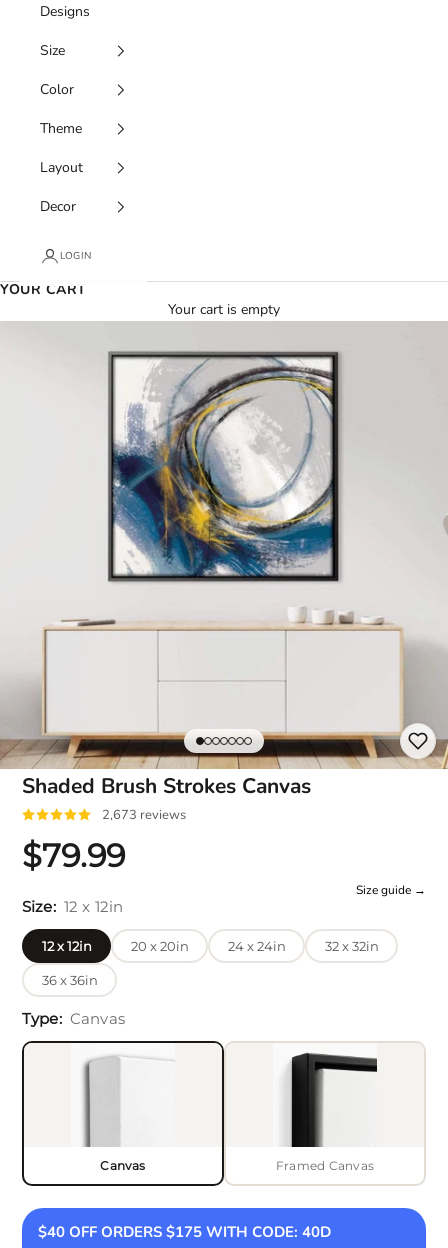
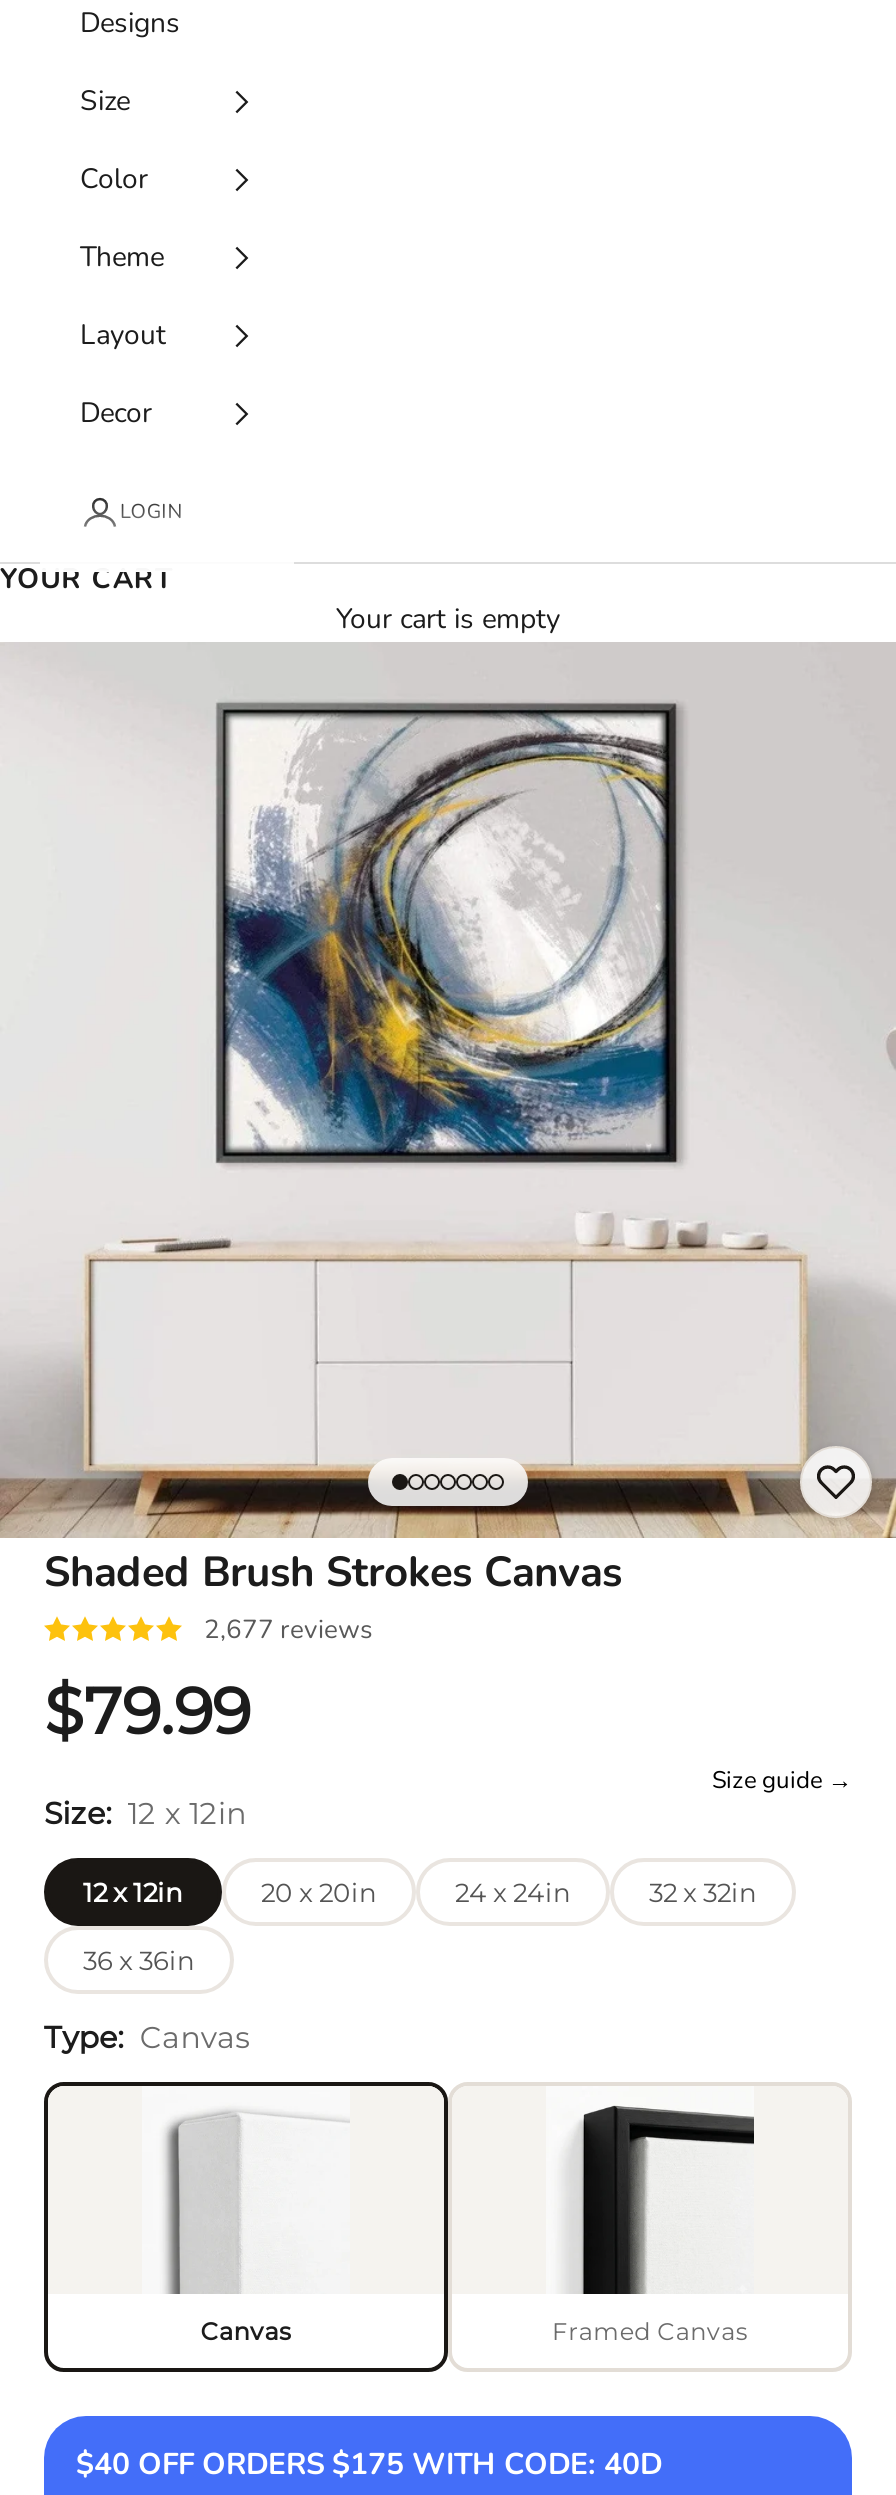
[102,806,186,824] 2,673 reviews -> [204,1612,372,1648] 2,677 reviews

